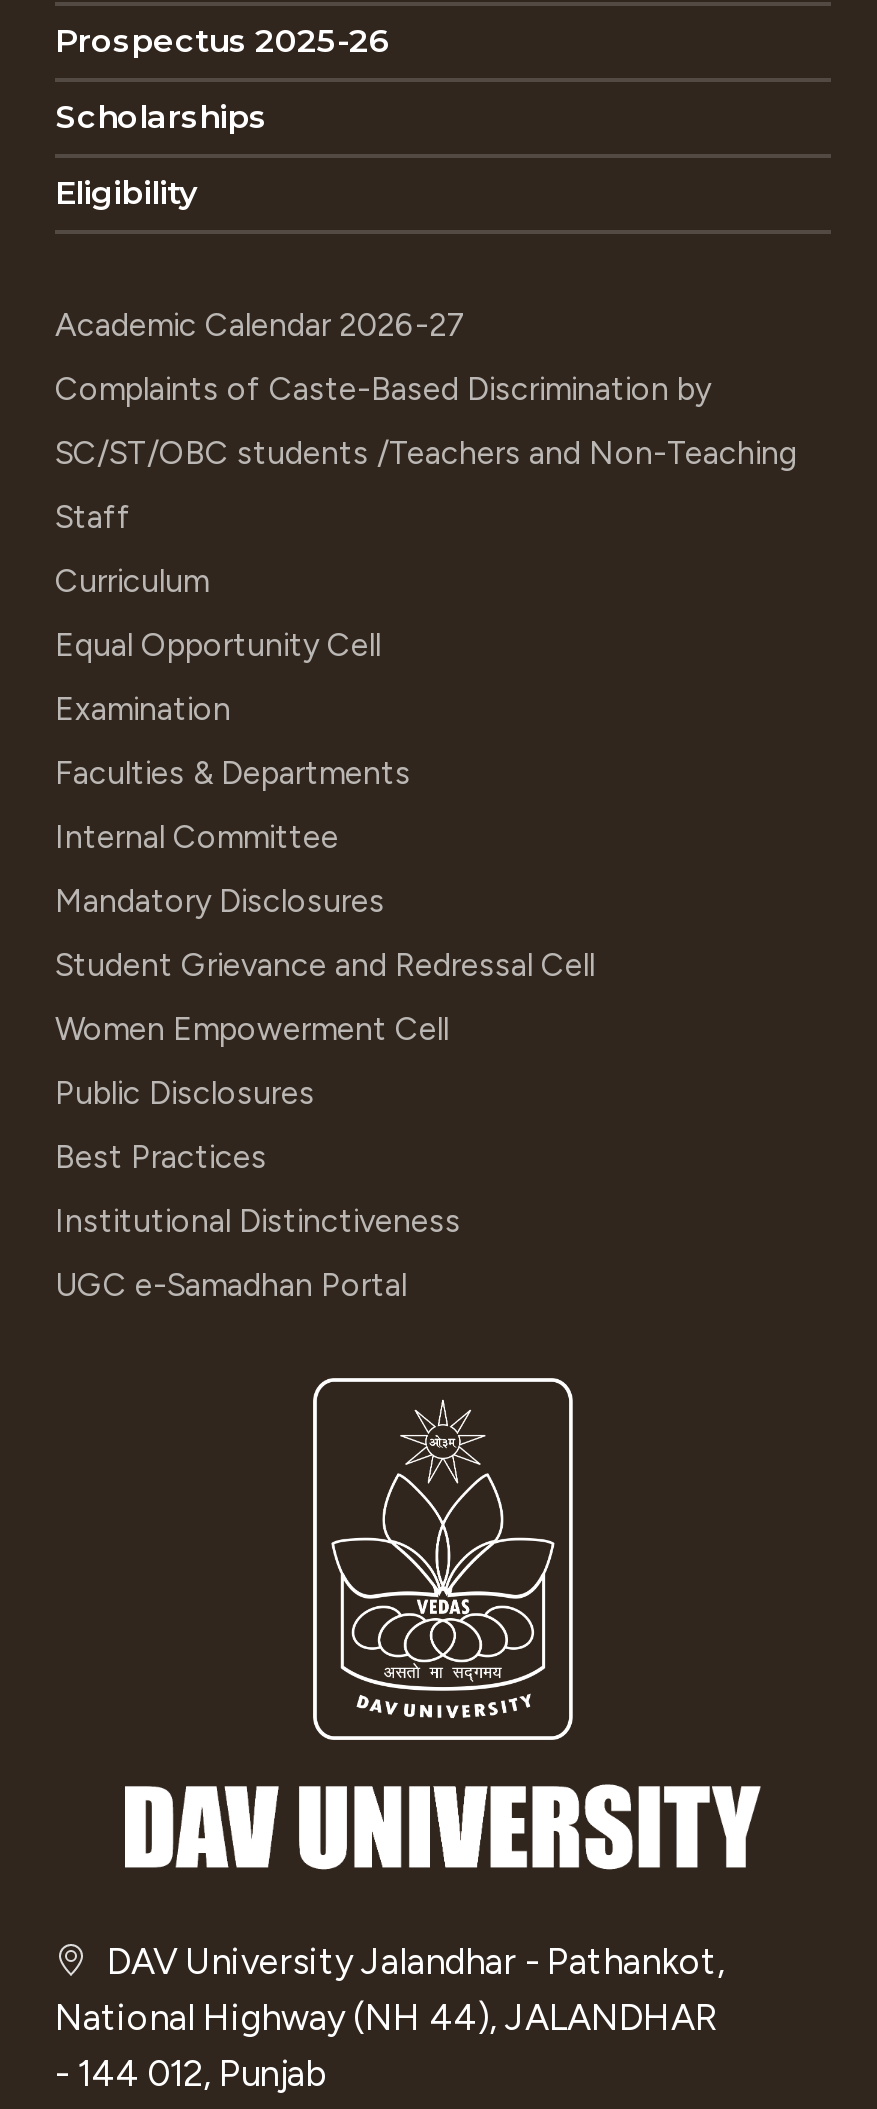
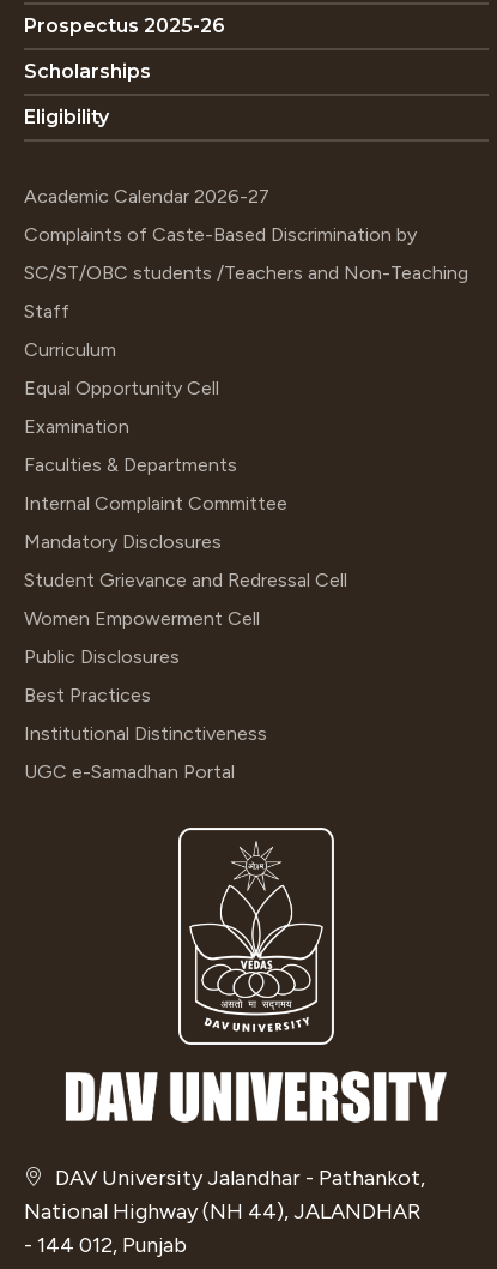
[55,817,339,855] Internal Committee -> [24,491,287,514] Internal Complaint Committee

